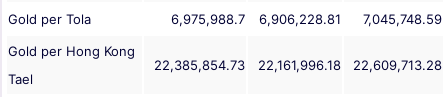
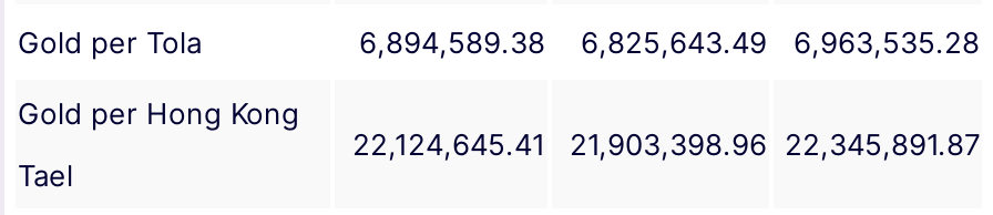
[171,11,245,27] 6,975,988.7 -> [359,25,545,61] 6,894,589.38
[259,11,341,27] 6,906,228.81 -> [581,25,767,61] 6,825,643.49
[363,11,442,27] 7,045,748.59 -> [794,25,980,61] 6,963,535.28
[154,57,442,73] 22,385,854.73 | 22,161,996.18 | 22,609,713.28 -> [352,127,980,163] 22,124,645.41 | 21,903,398.96 22,345,891.87

